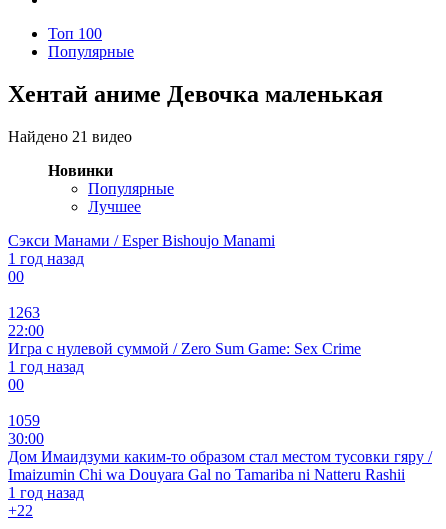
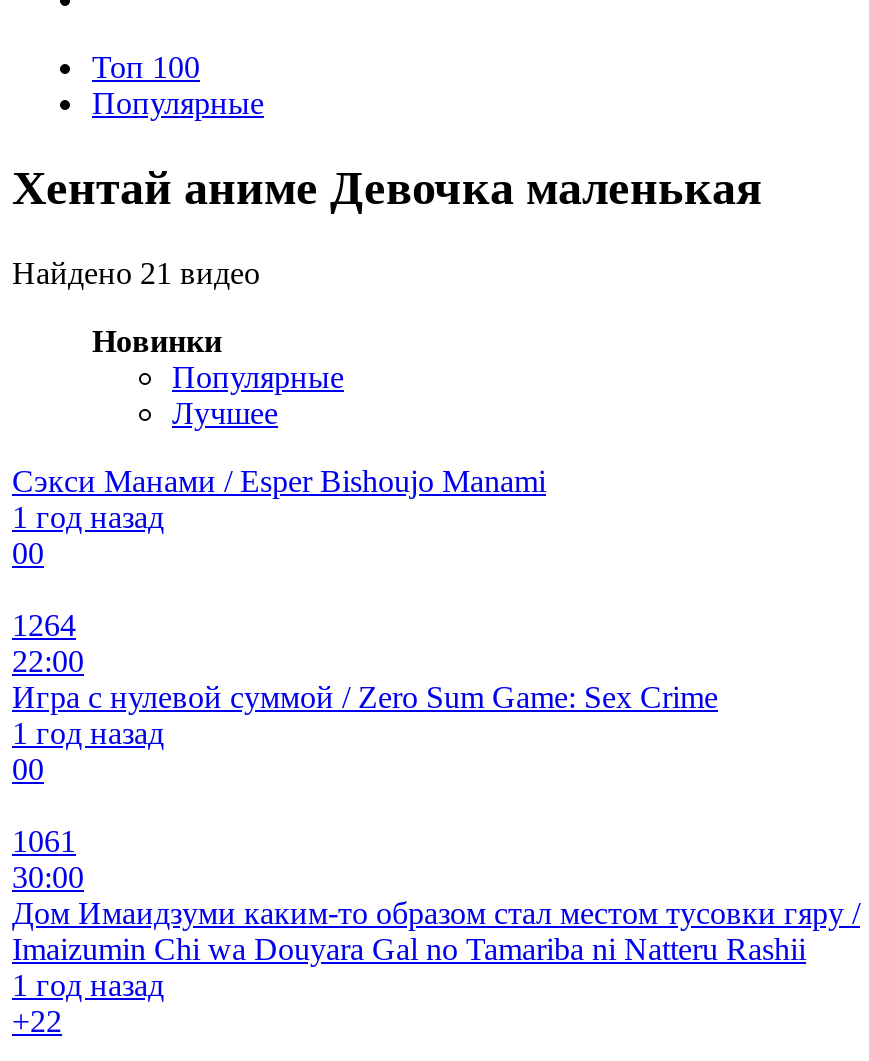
[8,304,40,321] 1263 -> [12,608,76,642] 1264
[8,412,40,429] 1059 -> [12,824,76,858] 1061

